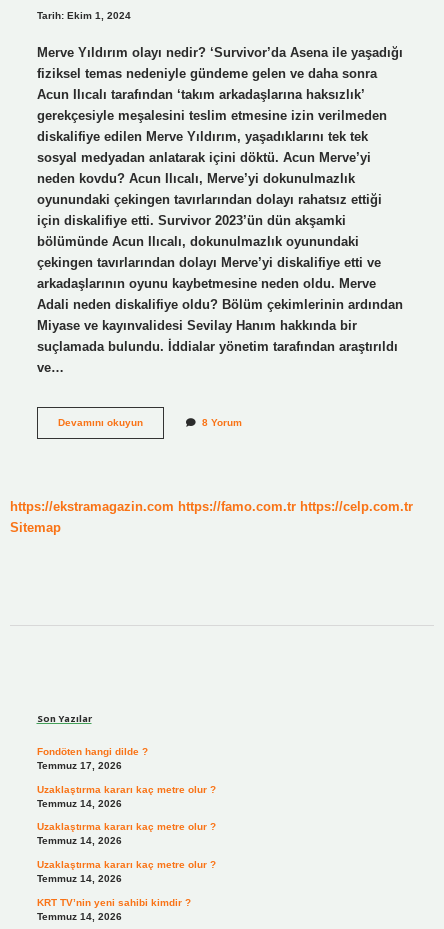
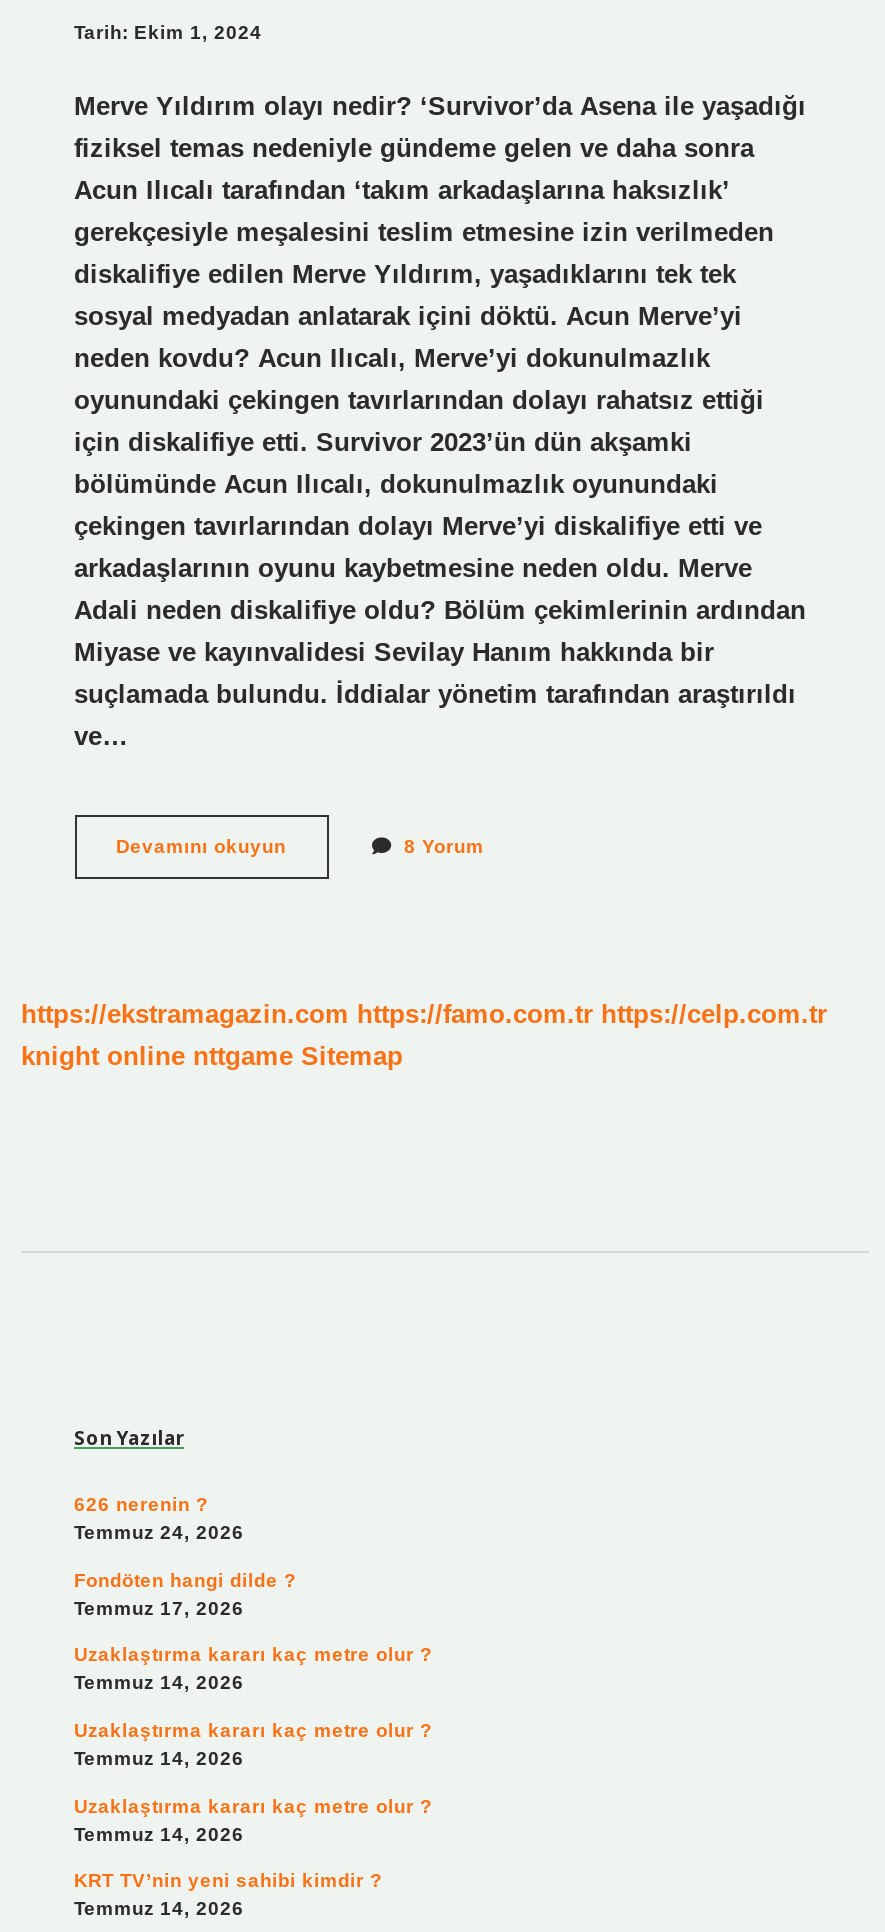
[10,520,61,535] Sitemap -> [21,1042,403,1072] knight online nttgame Sitemap
none -> [74,1494,244,1544] 626 nerenin ? | Temmuz 24, 2026

